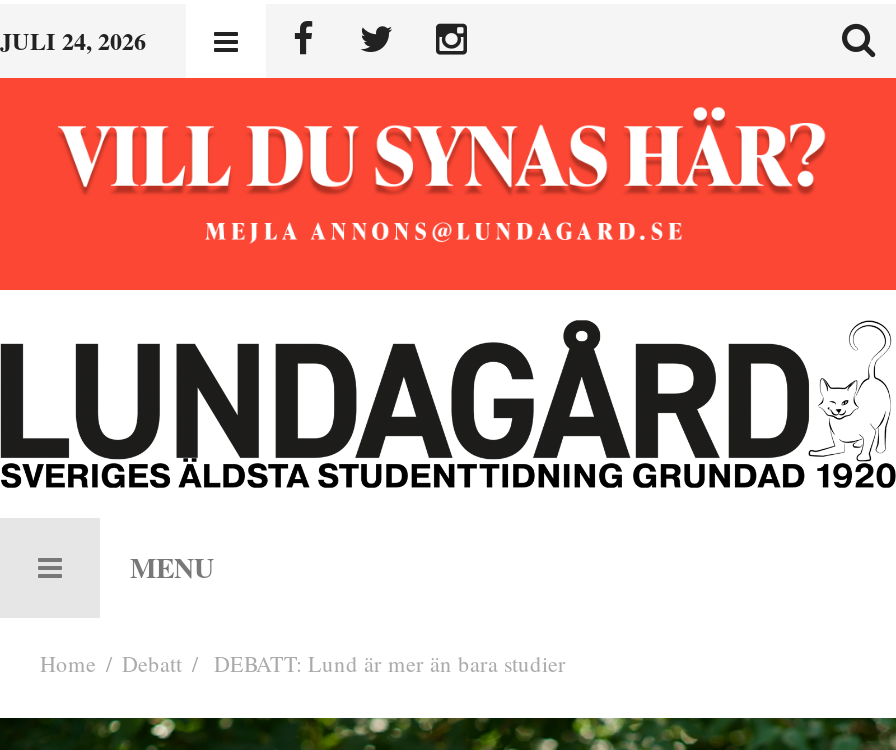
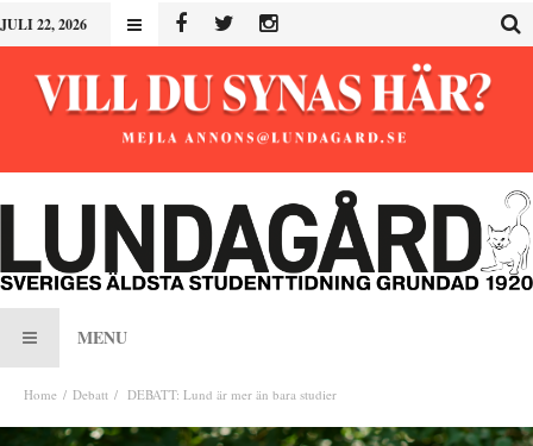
[0,24,146,58] JULI 24, 2026 -> [0,14,87,34] JULI 22, 2026

